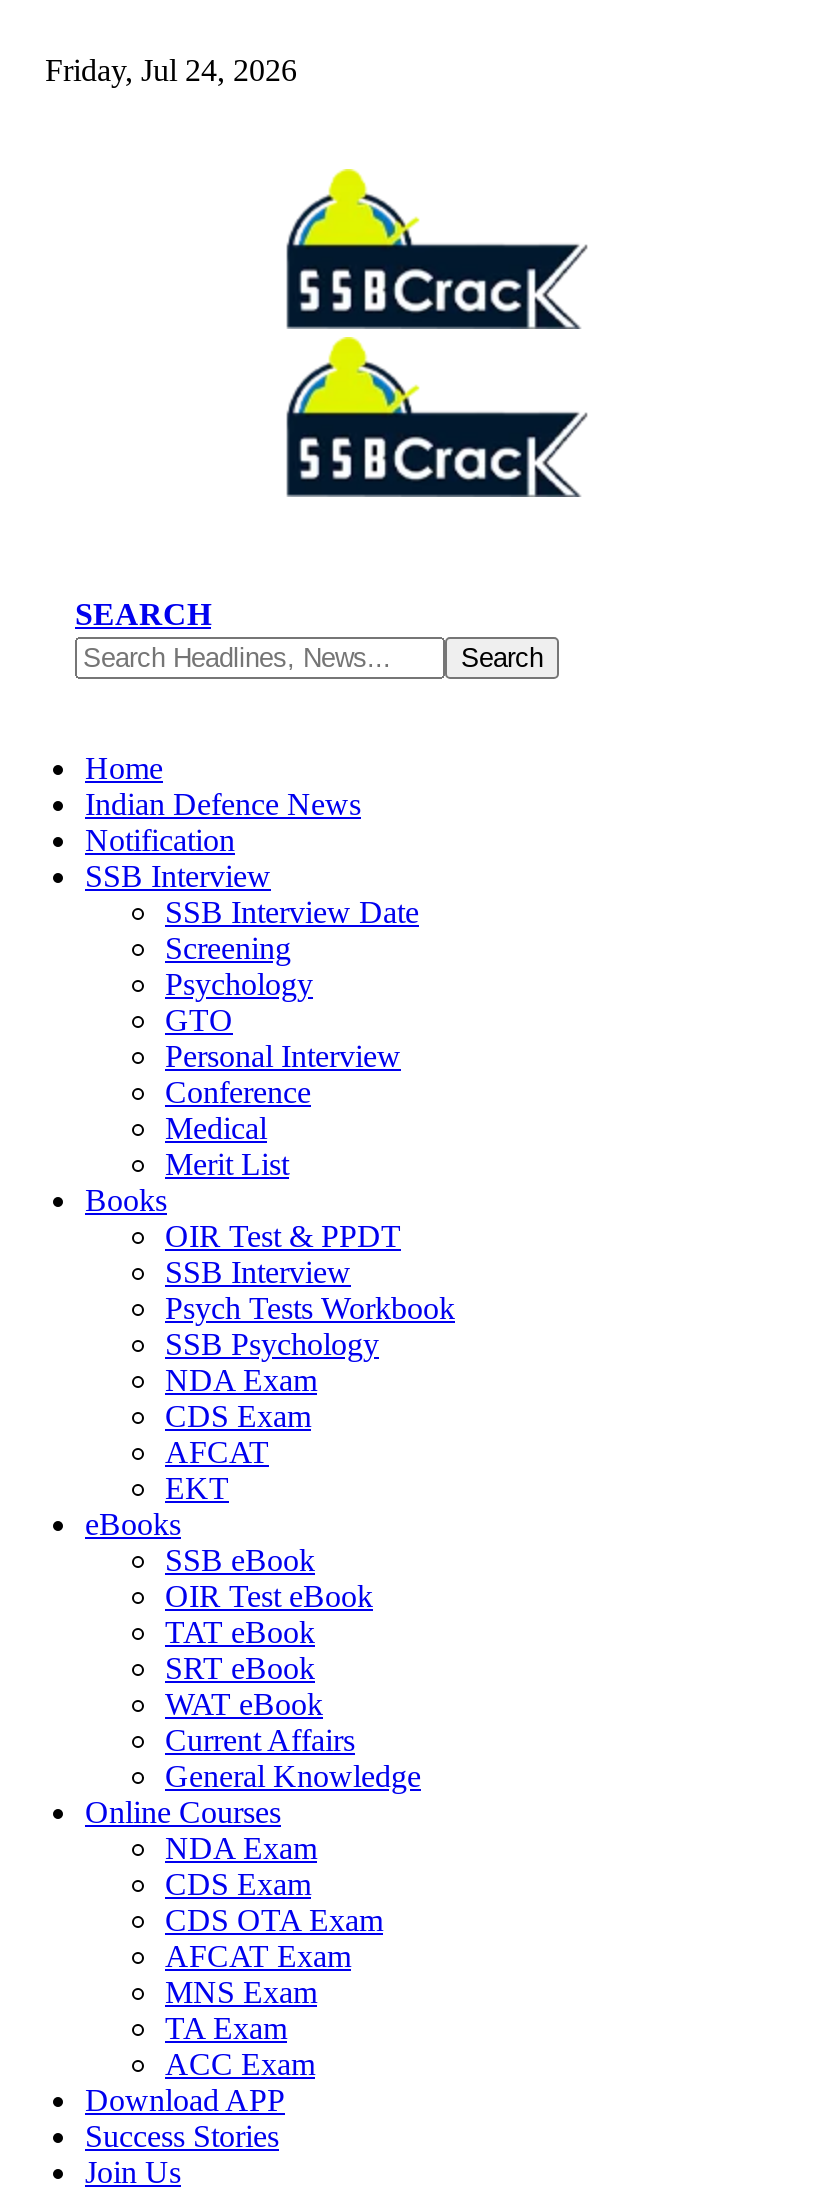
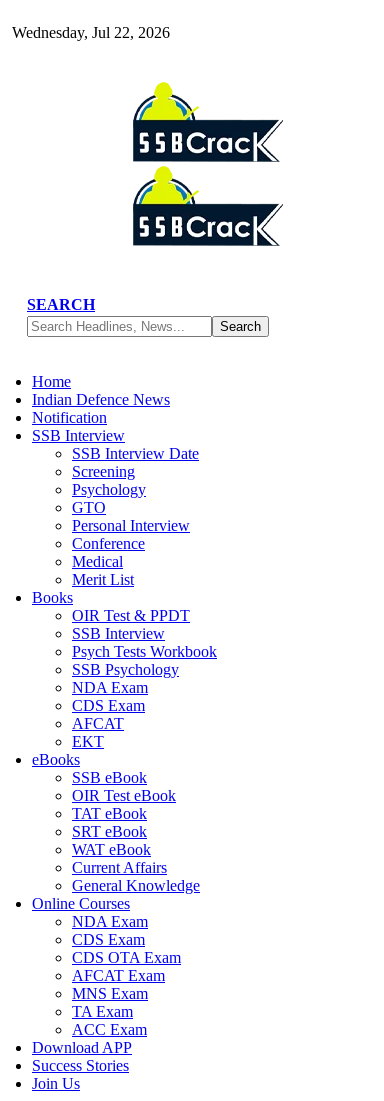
[45,53,297,87] Friday, Jul 24, 2026 -> [12,24,170,41] Wednesday, Jul 22, 2026

